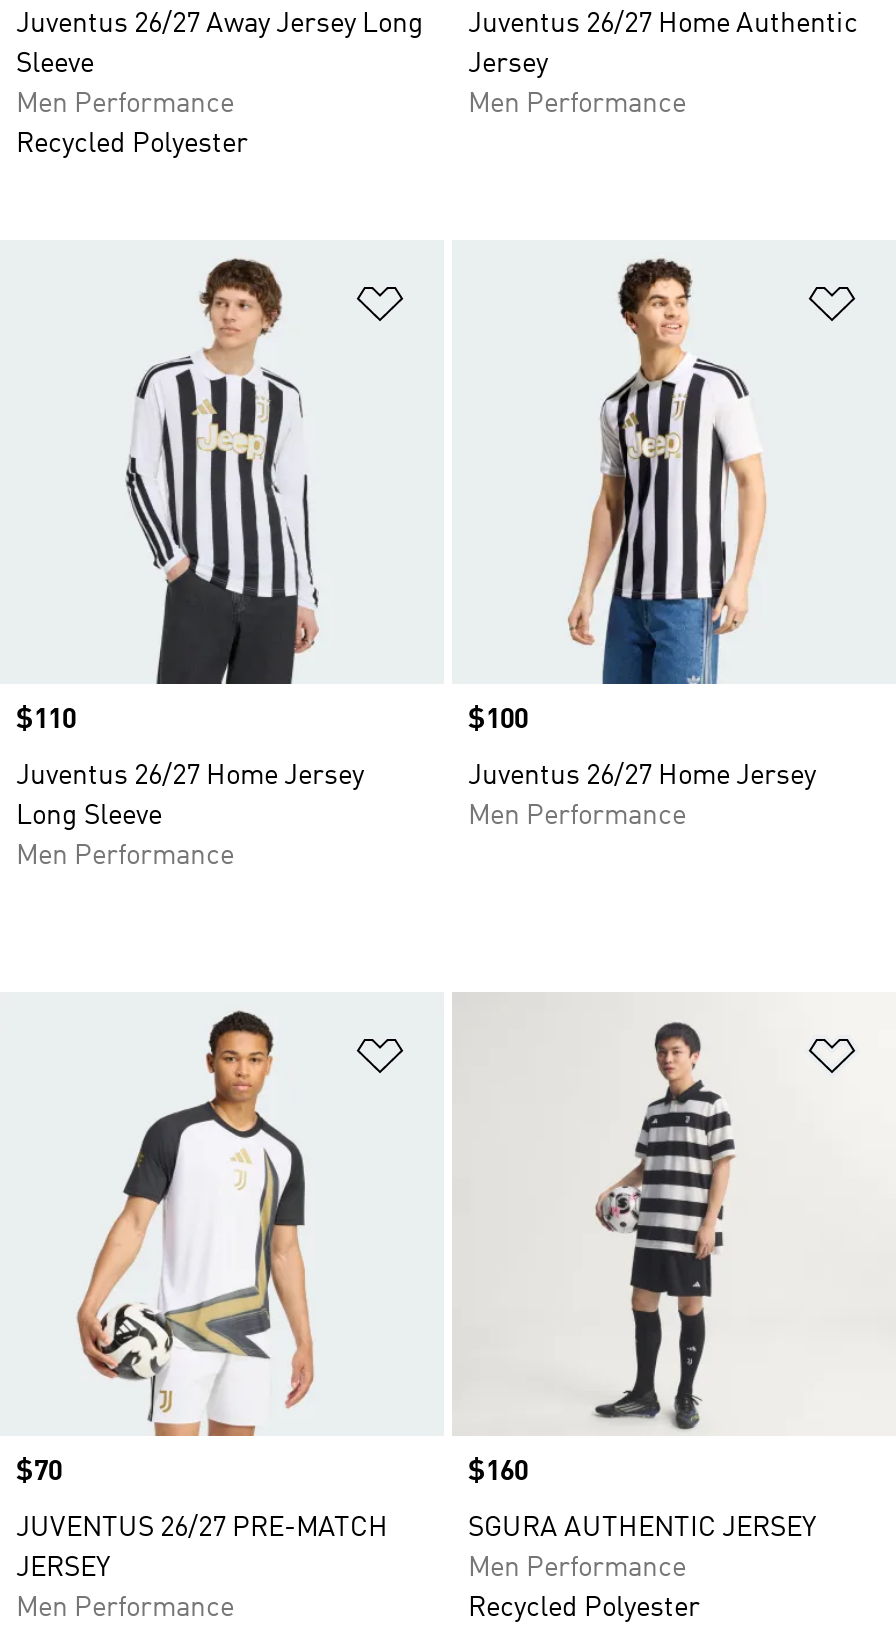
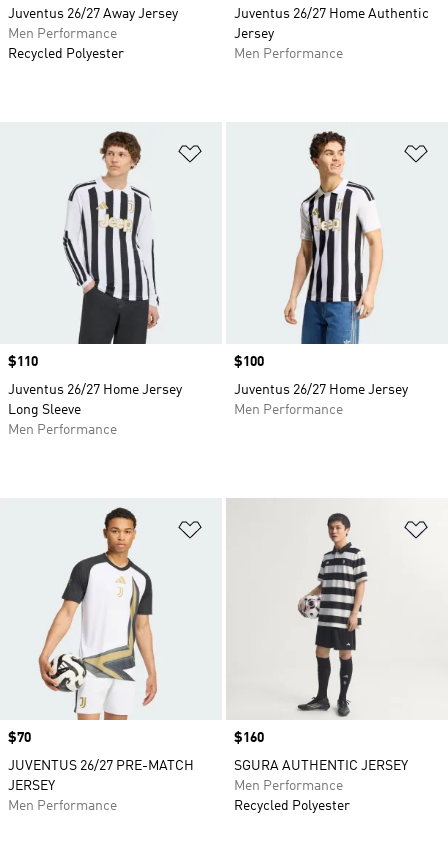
[16,10,424,78] Juventus 26/27 Away Jersey Long | Sleeve -> [8,7,178,21] Juventus 26/27 Away Jersey
moved [16,90,248,158] -> [8,27,124,61]: Men Performance | Recycled Polyester

